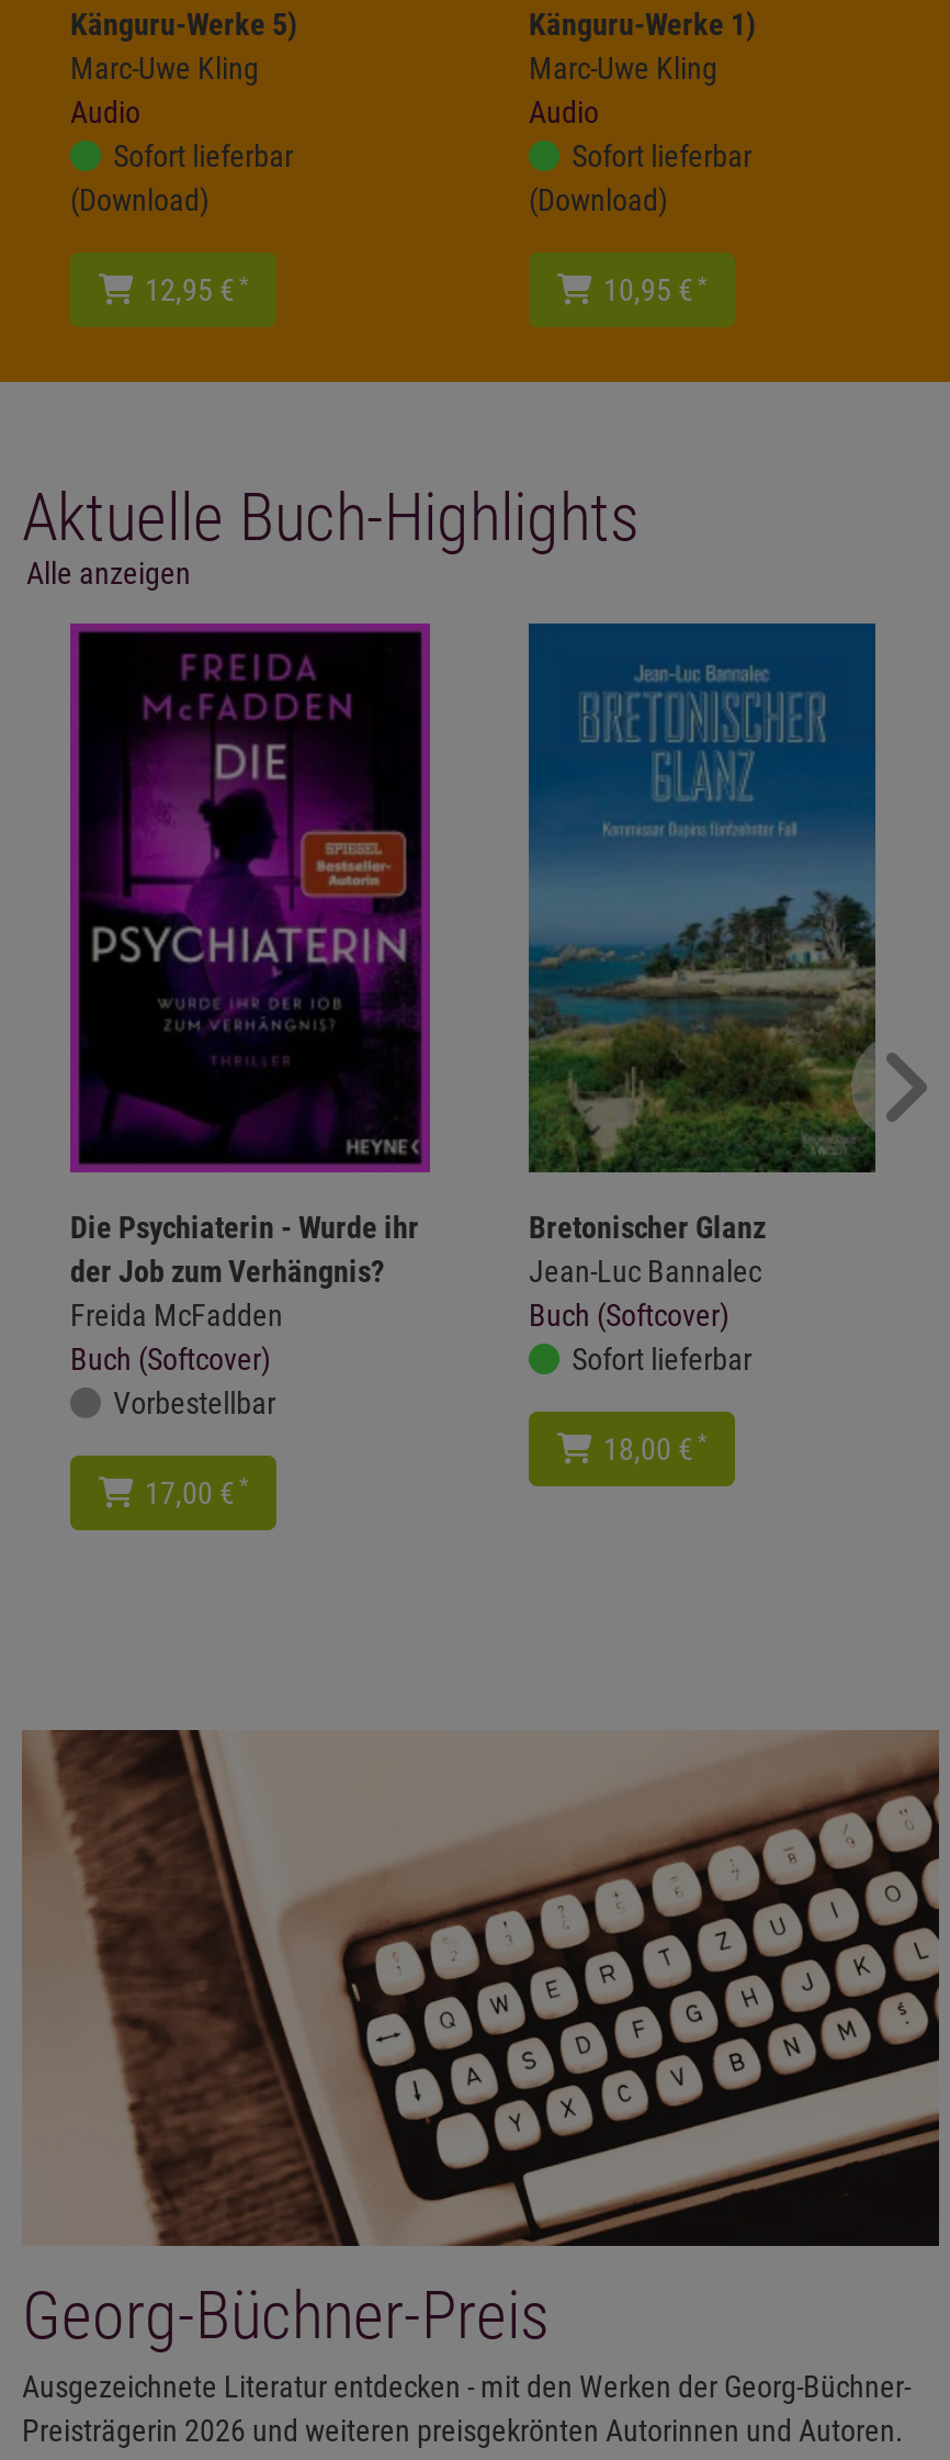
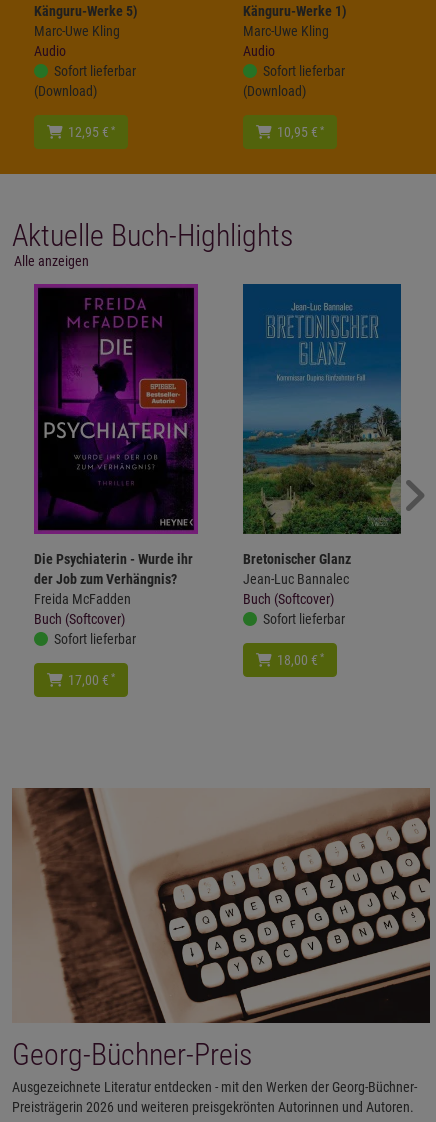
[113,1385,276,1420] Vorbestellbar -> [54,631,136,647] Sofort lieferbar

